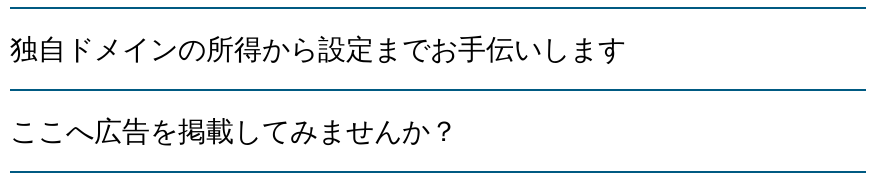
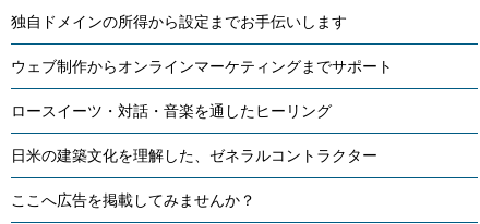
none -> [11,58,393,165] ウェブ制作からオンラインマーケティングまでサポート | ロースイーツ・対話・音楽を通したヒーリング | 日米の建築文化を理解した、ゼネラルコントラクター

